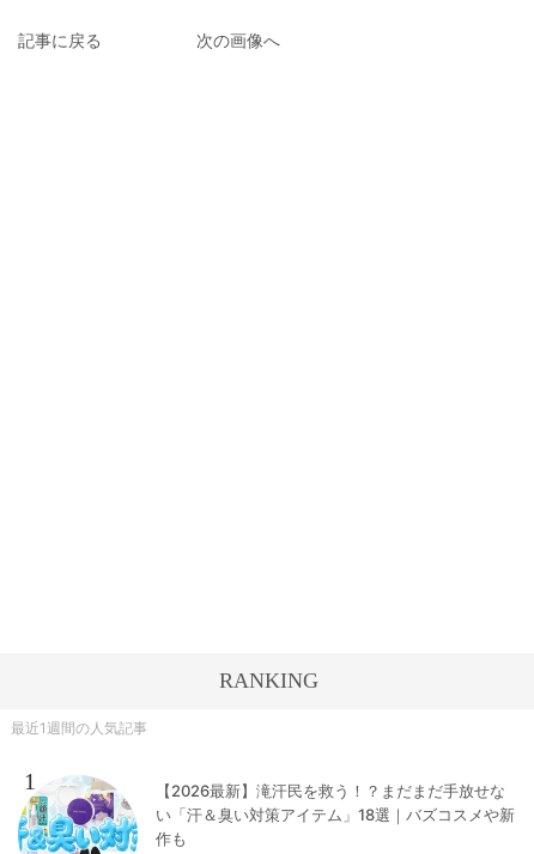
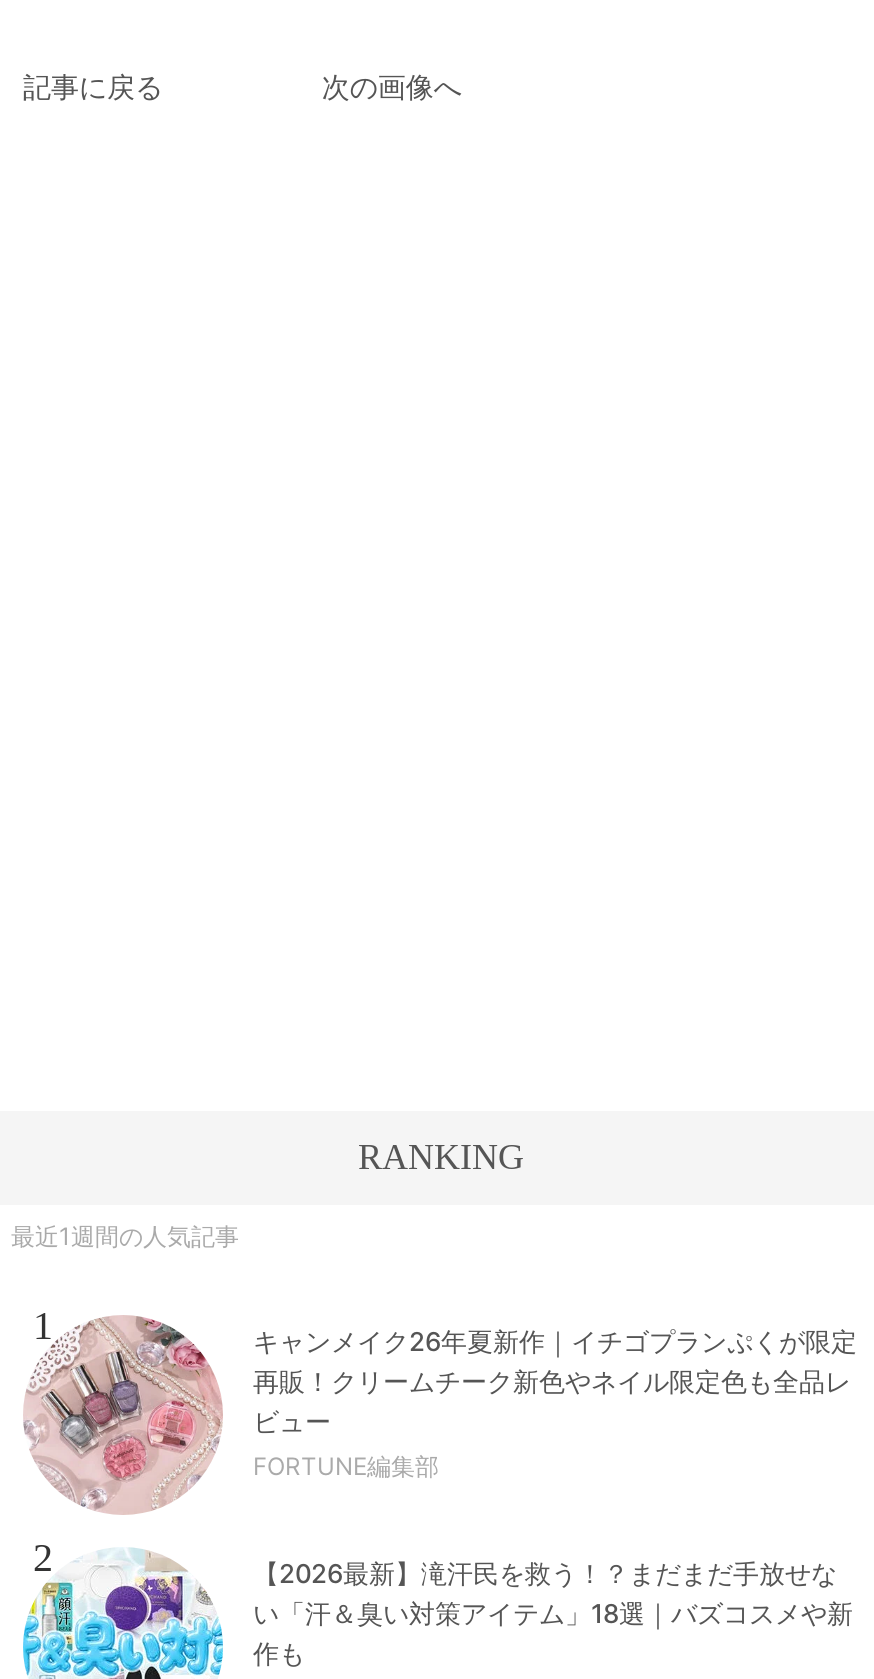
none -> [23,1315,857,1579] [image] | キャンメイク26年夏新作｜イチゴプランぷくが限定 | 再販！クリームチーク新色やネイル限定色も全品レ | ビュー | FORTUNE編集部 | 2

